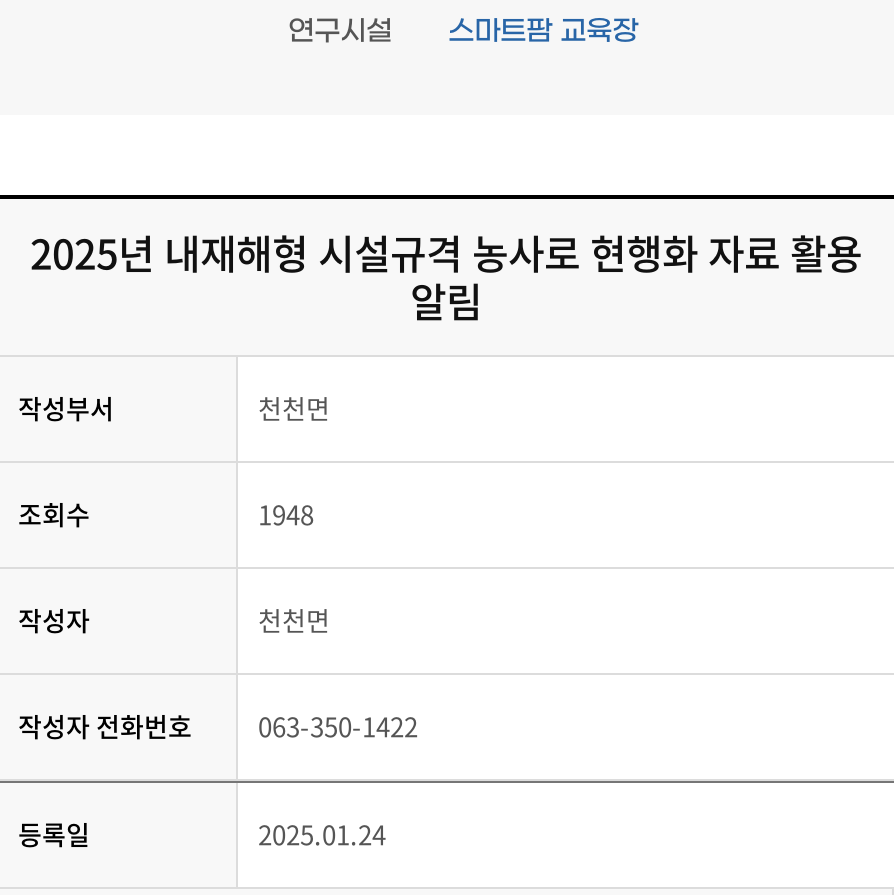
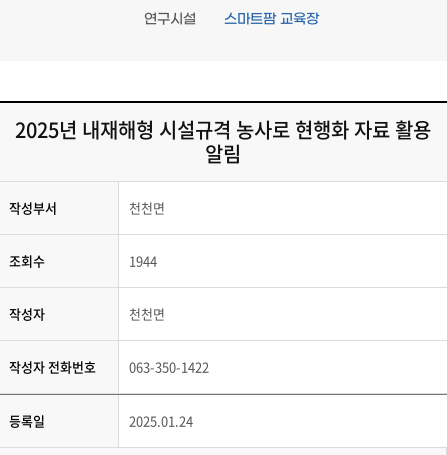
[258,495,314,533] 1948 -> [129,251,157,270] 1944

